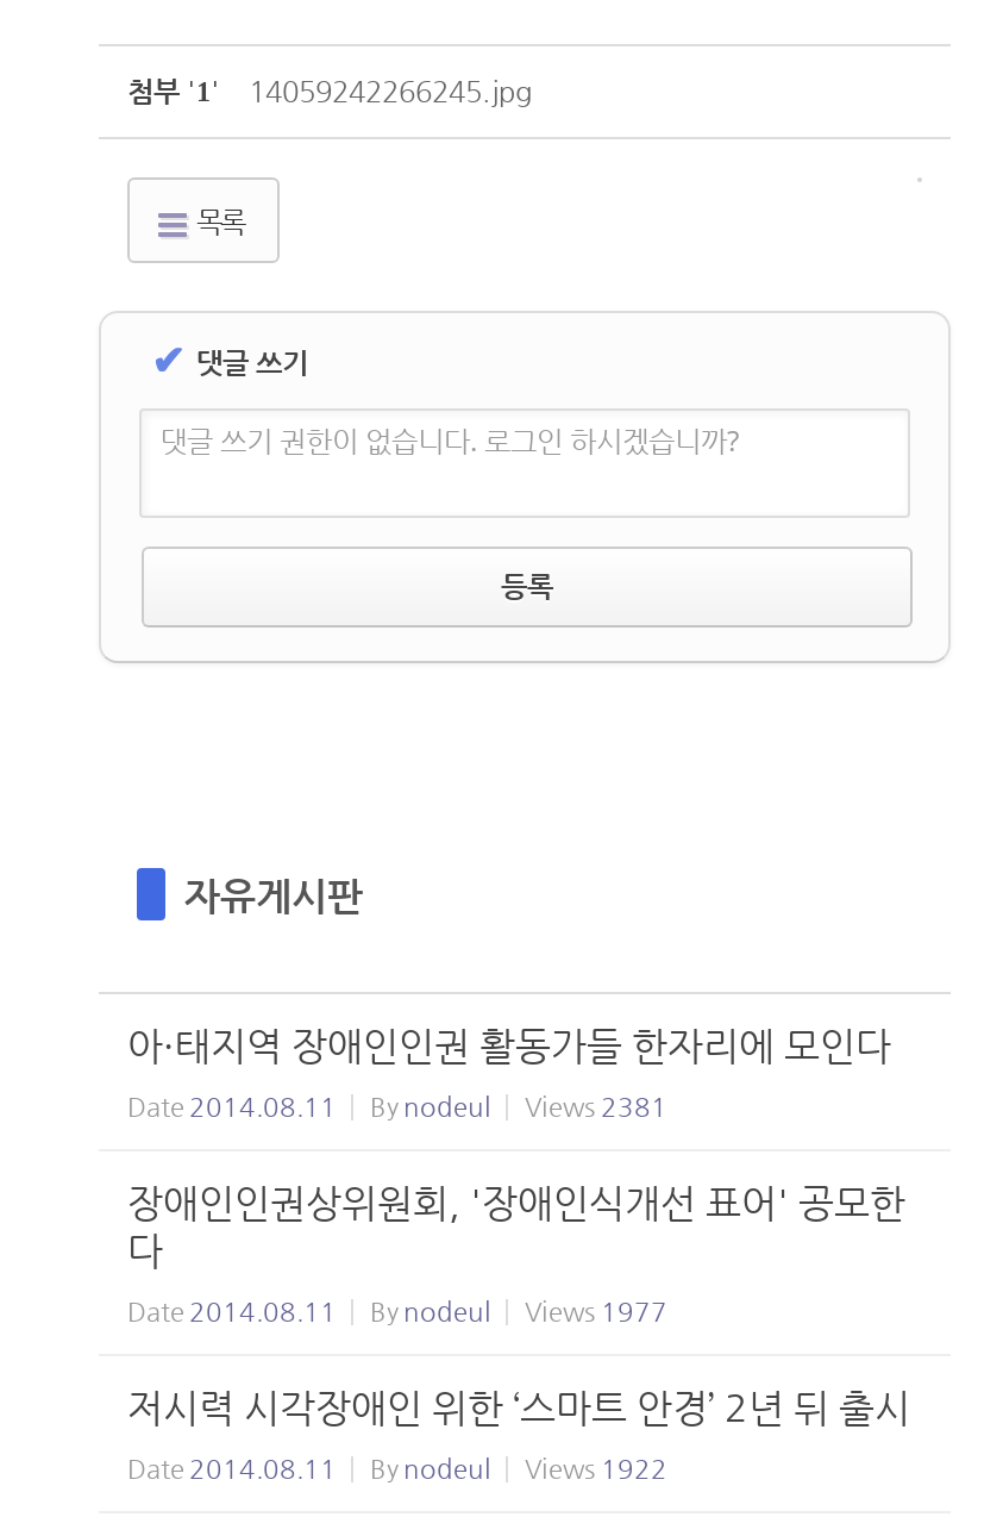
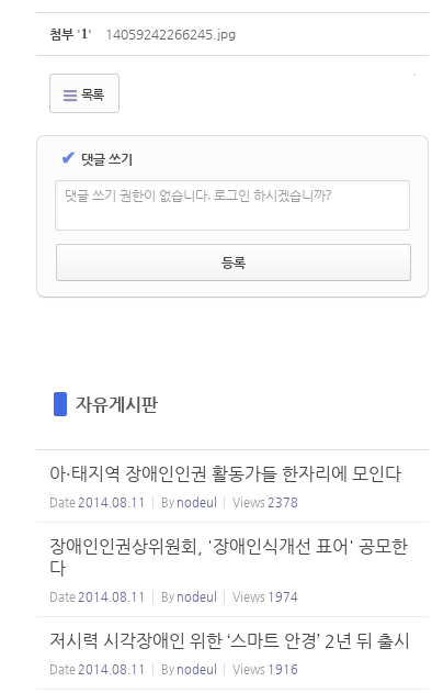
[127,1092,667,1123] Date 2014.08.11 By nodeul Views 2381 -> [49,496,298,510] Date 2014.08.11 By nodeul Views 2378
[127,1297,667,1328] Date 2014.08.11 By nodeul Views 1977 -> [49,590,298,604] Date 2014.08.11 By nodeul Views 1974
[127,1454,667,1485] Date 2014.08.11 By nodeul Views 1922 -> [49,662,298,677] Date 2014.08.11 By nodeul Views 1916

